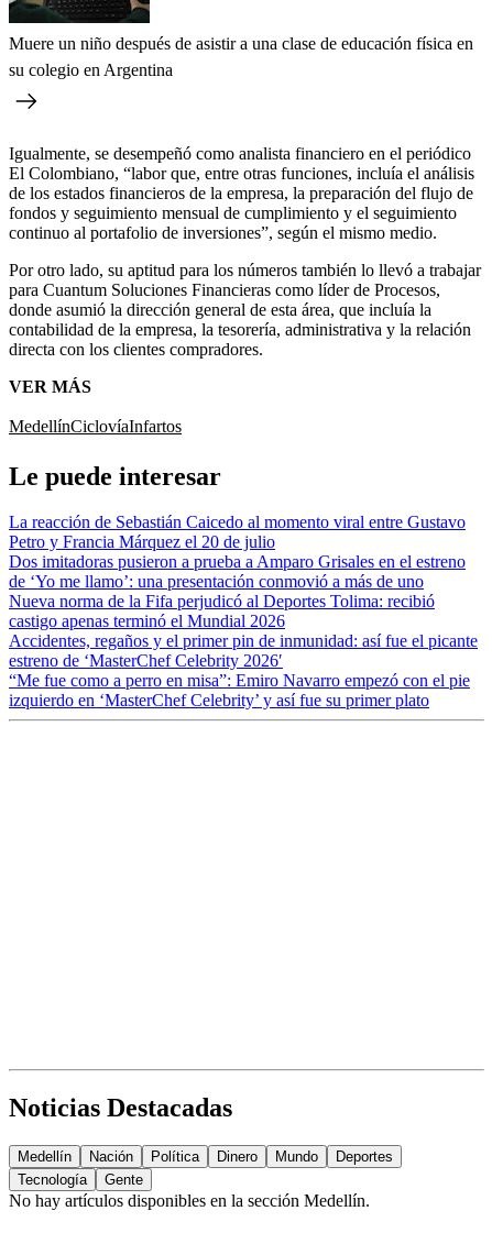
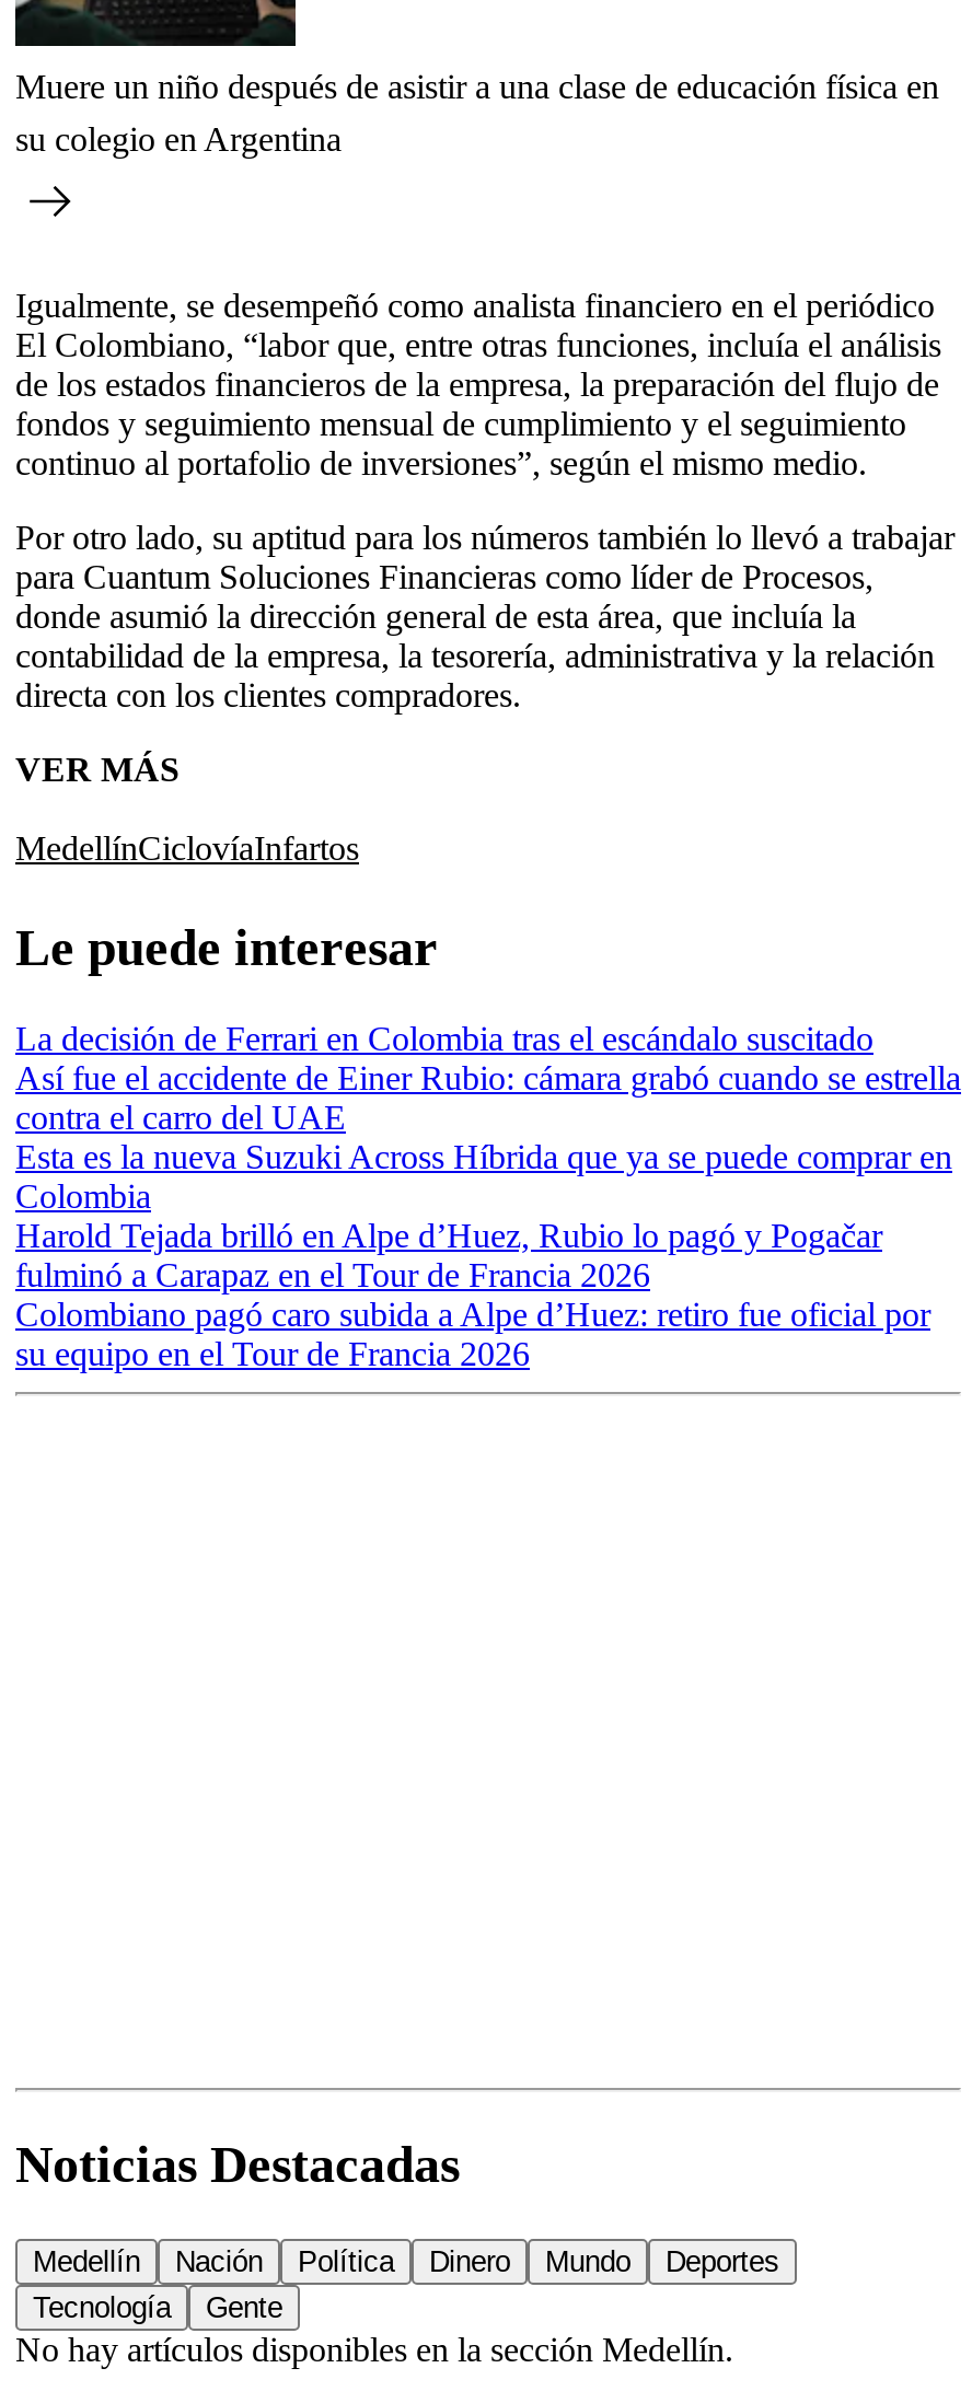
[9,513,478,710] La reacción de Sebastián Caicedo al momento viral entre Gustavo | Petro y Francia Márquez el 20 de julio | Dos imitadoras pusieron a prueba a Amparo Grisales en el estreno | de ‘Yo me llamo’: una presentación conmovió a más de uno | Nueva norma de la Fifa perjudicó al Deportes Tolima: recibió | castigo apenas terminó el Mundial 2026 | Accidentes, regaños y el primer pin de inmunidad: así fue el picante | estreno de ‘MasterChef Celebrity 2026′ | “Me fue como a perro en misa”: Emiro Navarro empezó con el pie | izquierdo en ‘MasterChef Celebrity’ y así fue su primer plato -> [15,1021,961,1373] La decisión de Ferrari en Colombia tras el escándalo suscitado | Así fue el accidente de Einer Rubio: cámara grabó cuando se estrella | contra el carro del UAE | Esta es la nueva Suzuki Across Híbrida que ya se puede comprar en | Colombia | Harold Tejada brilló en Alpe d’Huez, Rubio lo pagó y Pogačar | fulminó a Carapaz en el Tour de Francia 2026 | Colombiano pagó caro subida a Alpe d’Huez: retiro fue oficial por | su equipo en el Tour de Francia 2026

